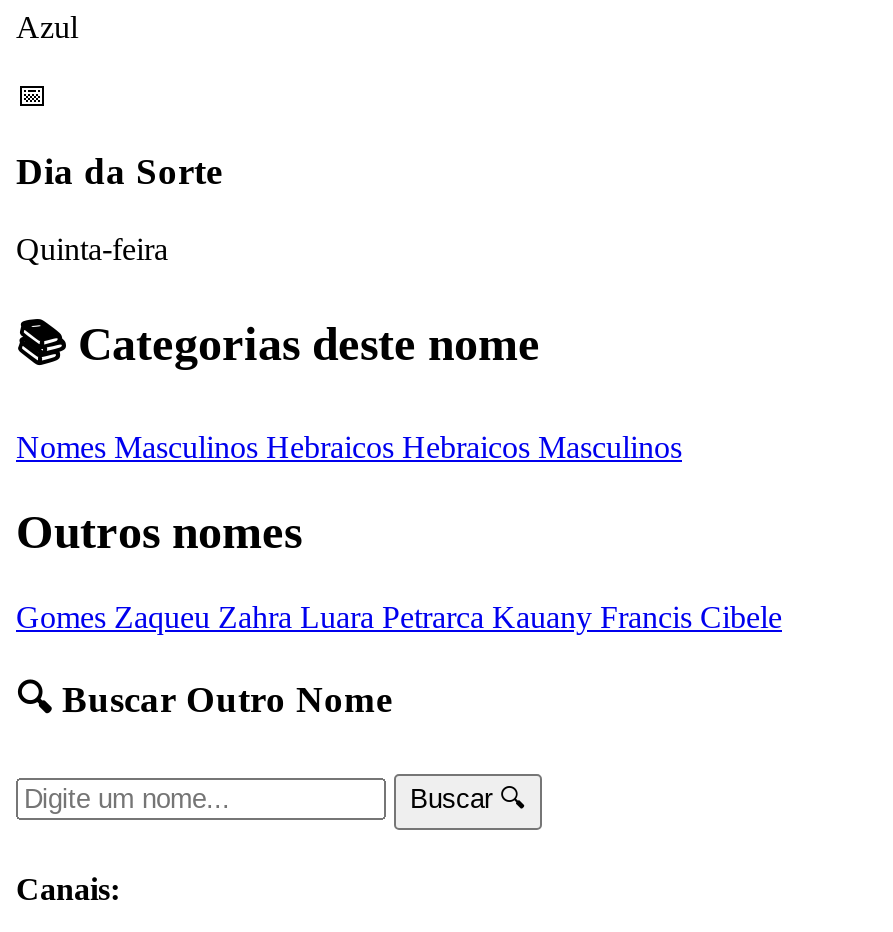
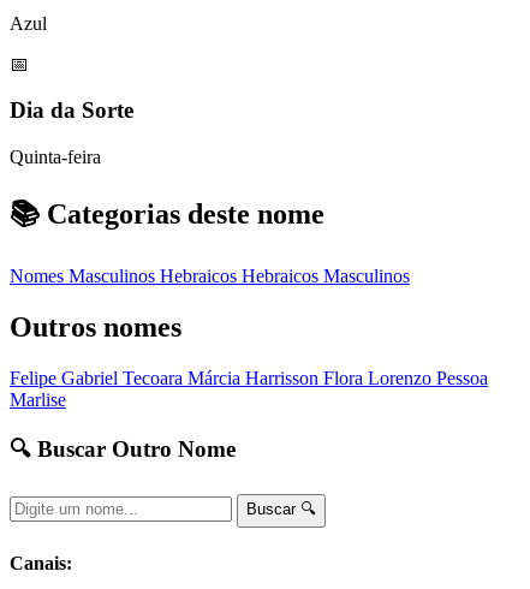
[16,599,782,633] Gomes Zaqueu Zahra Luara Petrarca Kauany Francis Cibele -> [10,367,488,410] Felipe Gabriel Tecoara Márcia Harrisson Flora Lorenzo Pessoa | Marlise

